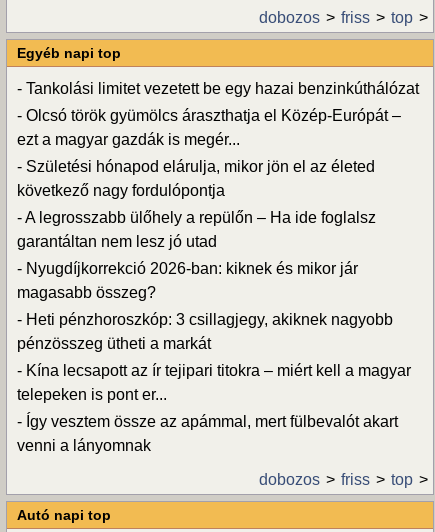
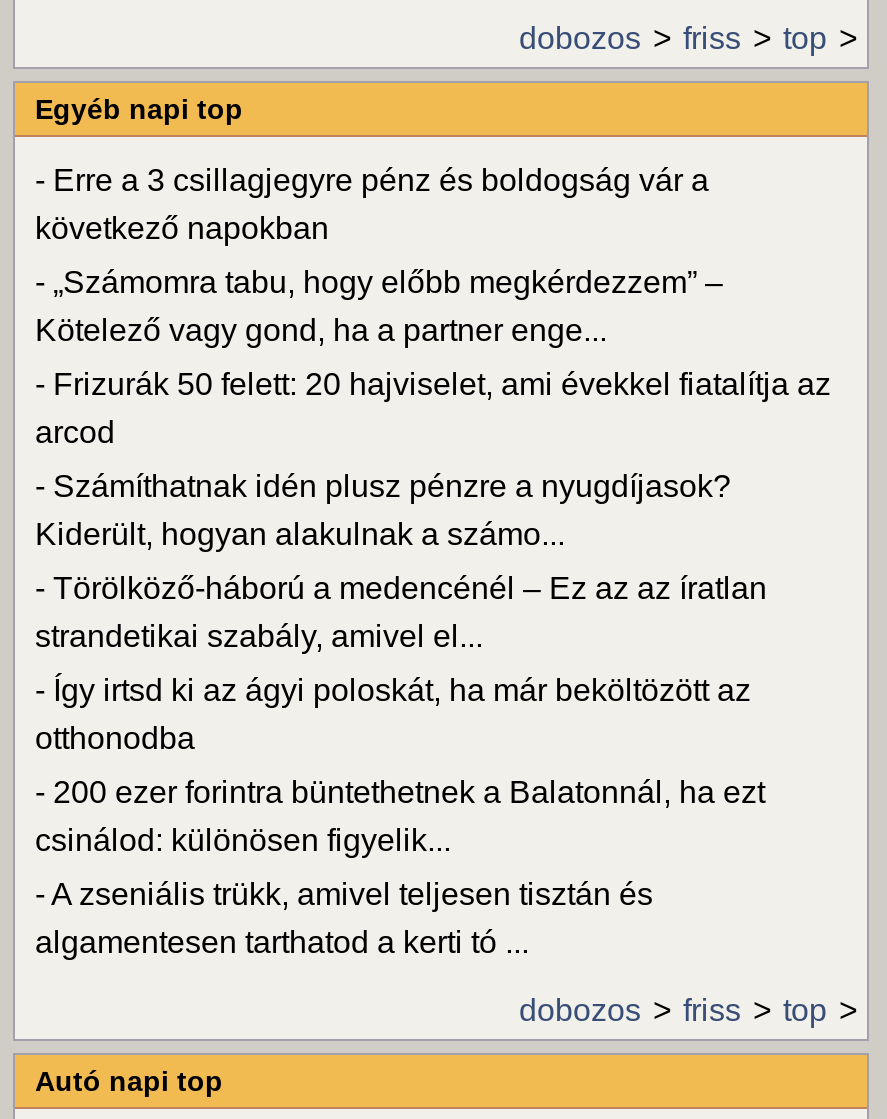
[17,80,419,97] - Tankolási limitet vezetett be egy hazai benzinkúthálózat -> [35,163,709,245] - Erre a 3 csillagjegyre pénz és boldogság vár a | következő napokban
[17,107,401,148] - Olcsó török gyümölcs áraszthatja el Közép-Európát – | ezt a magyar gazdák is megér... -> [35,265,723,347] - „Számomra tabu, hogy előbb megkérdezzem” – | Kötelező vagy gond, ha a partner enge...
[17,158,375,199] - Születési hónapod elárulja, mikor jön el az életed | következő nagy fordulópontja -> [35,367,831,449] - Frizurák 50 felett: 20 hajviselet, ami évekkel fiatalítja az | arcod
[17,209,376,250] - A legrosszabb ülőhely a repülőn – Ha ide foglalsz | garantáltan nem lesz jó utad -> [35,469,731,551] - Számíthatnak idén plusz pénzre a nyugdíjasok? | Kiderült, hogyan alakulnak a számo...
[17,260,358,301] - Nyugdíjkorrekció 2026-ban: kiknek és mikor jár | magasabb összeg? -> [35,571,767,653] - Törölköző-háború a medencénél – Ez az az íratlan | strandetikai szabály, amivel el...
[17,311,393,352] - Heti pénzhoroszkóp: 3 csillagjegy, akiknek nagyobb | pénzösszeg ütheti a markát -> [35,673,751,755] - Így irtsd ki az ágyi poloskát, ha már beköltözött az | otthonodba
[17,362,411,403] - Kína lecsapott az ír tejipari titokra – miért kell a magyar | telepeken is pont er... -> [35,775,765,857] - 200 ezer forintra büntethetnek a Balatonnál, ha ezt | csinálod: különösen figyelik...
[17,413,398,454] - Így vesztem össze az apámmal, mert fülbevalót akart | venni a lányomnak -> [35,877,653,959] - A zseniális trükk, amivel teljesen tisztán és | algamentesen tarthatod a kerti tó ...

